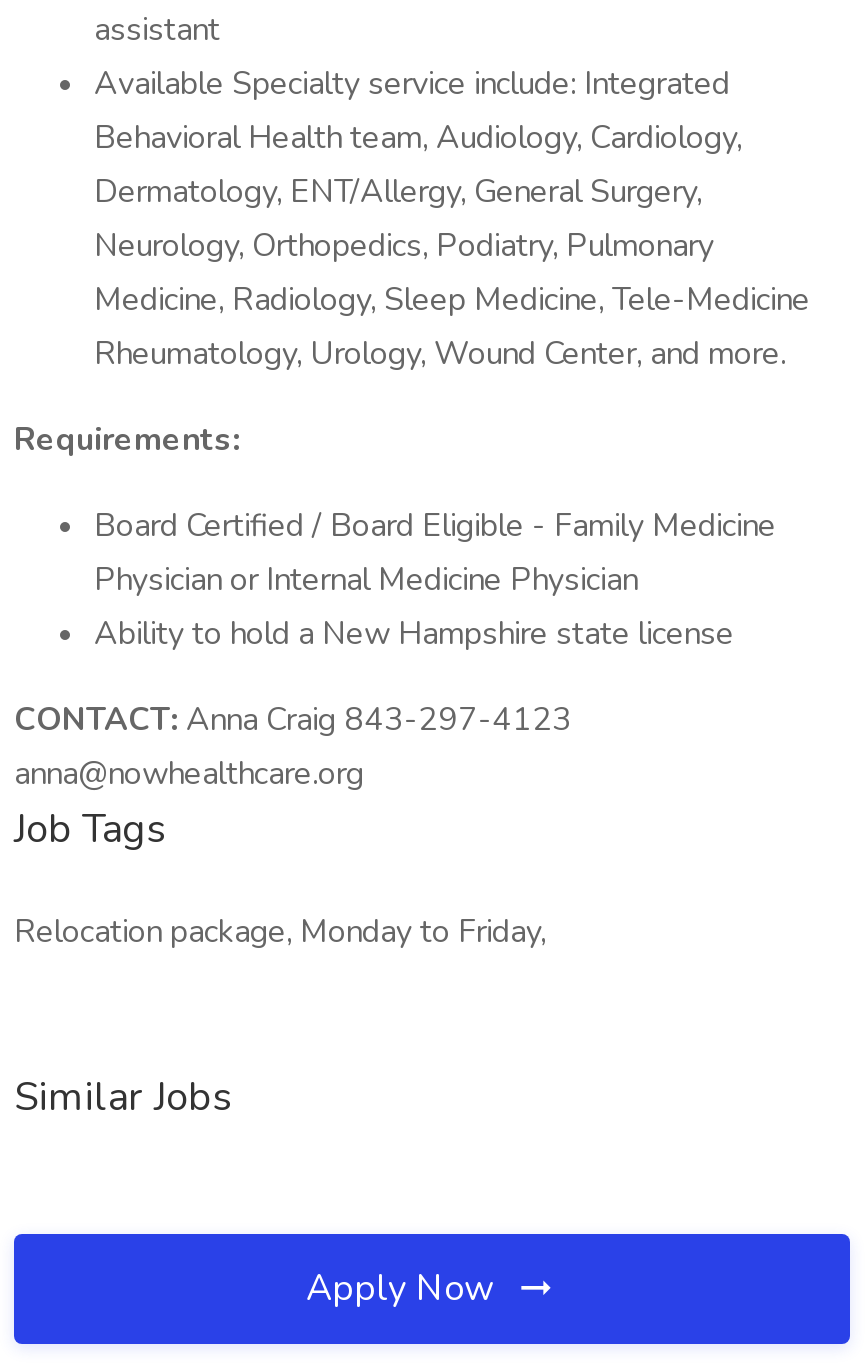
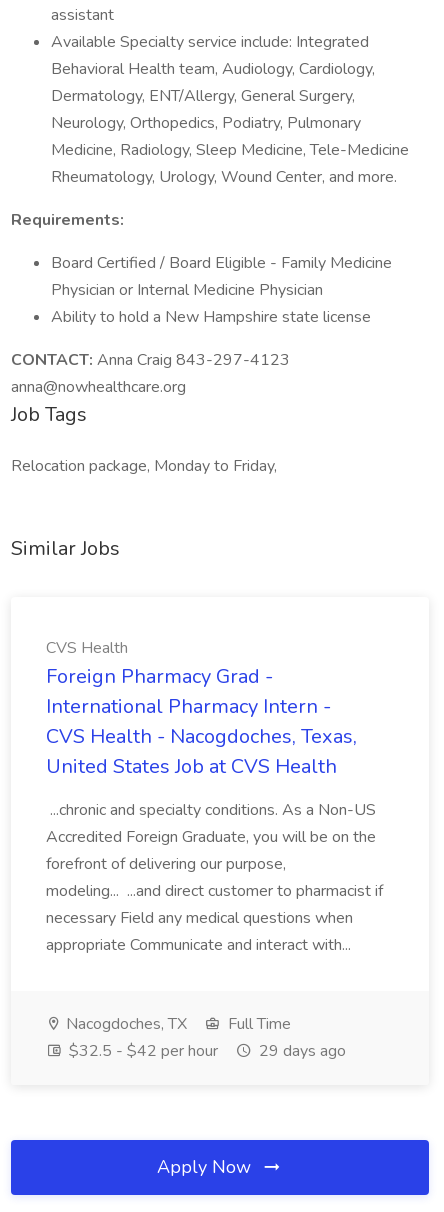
none -> [46,637,383,956] CVS Health | Foreign Pharmacy Grad - | International Pharmacy Intern - | CVS Health - Nacogdoches, Texas, | United States Job at CVS Health | ...chronic and specialty conditions. As a Non-US | Accredited Foreign Graduate, you will be on the | forefront of delivering our purpose, | modeling... ...and direct customer to pharmacist if | necessary Field any medical questions when | appropriate Communicate and interact with...
none -> [62,1013,346,1062] Nacogdoches, TX | Full Time | $32.5 - $42 per hour | 29 days ago

